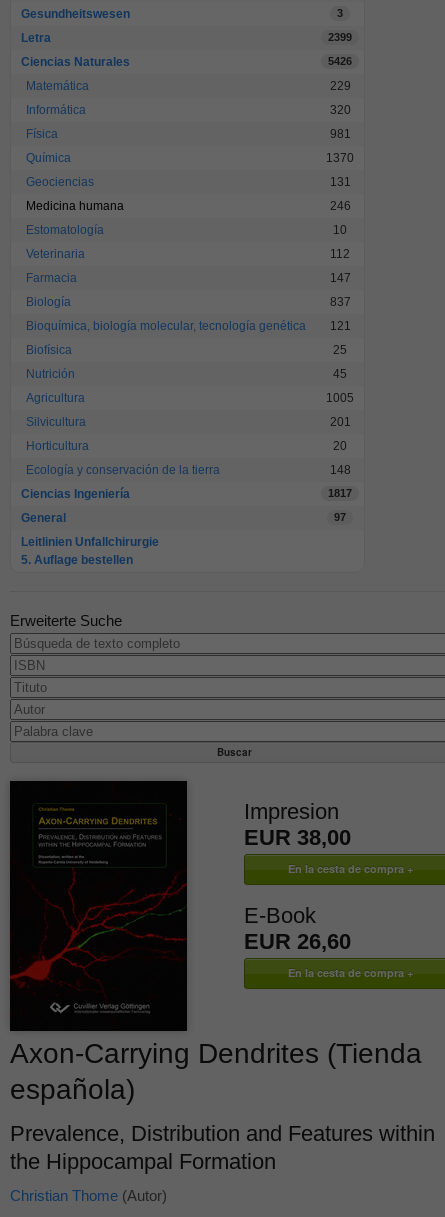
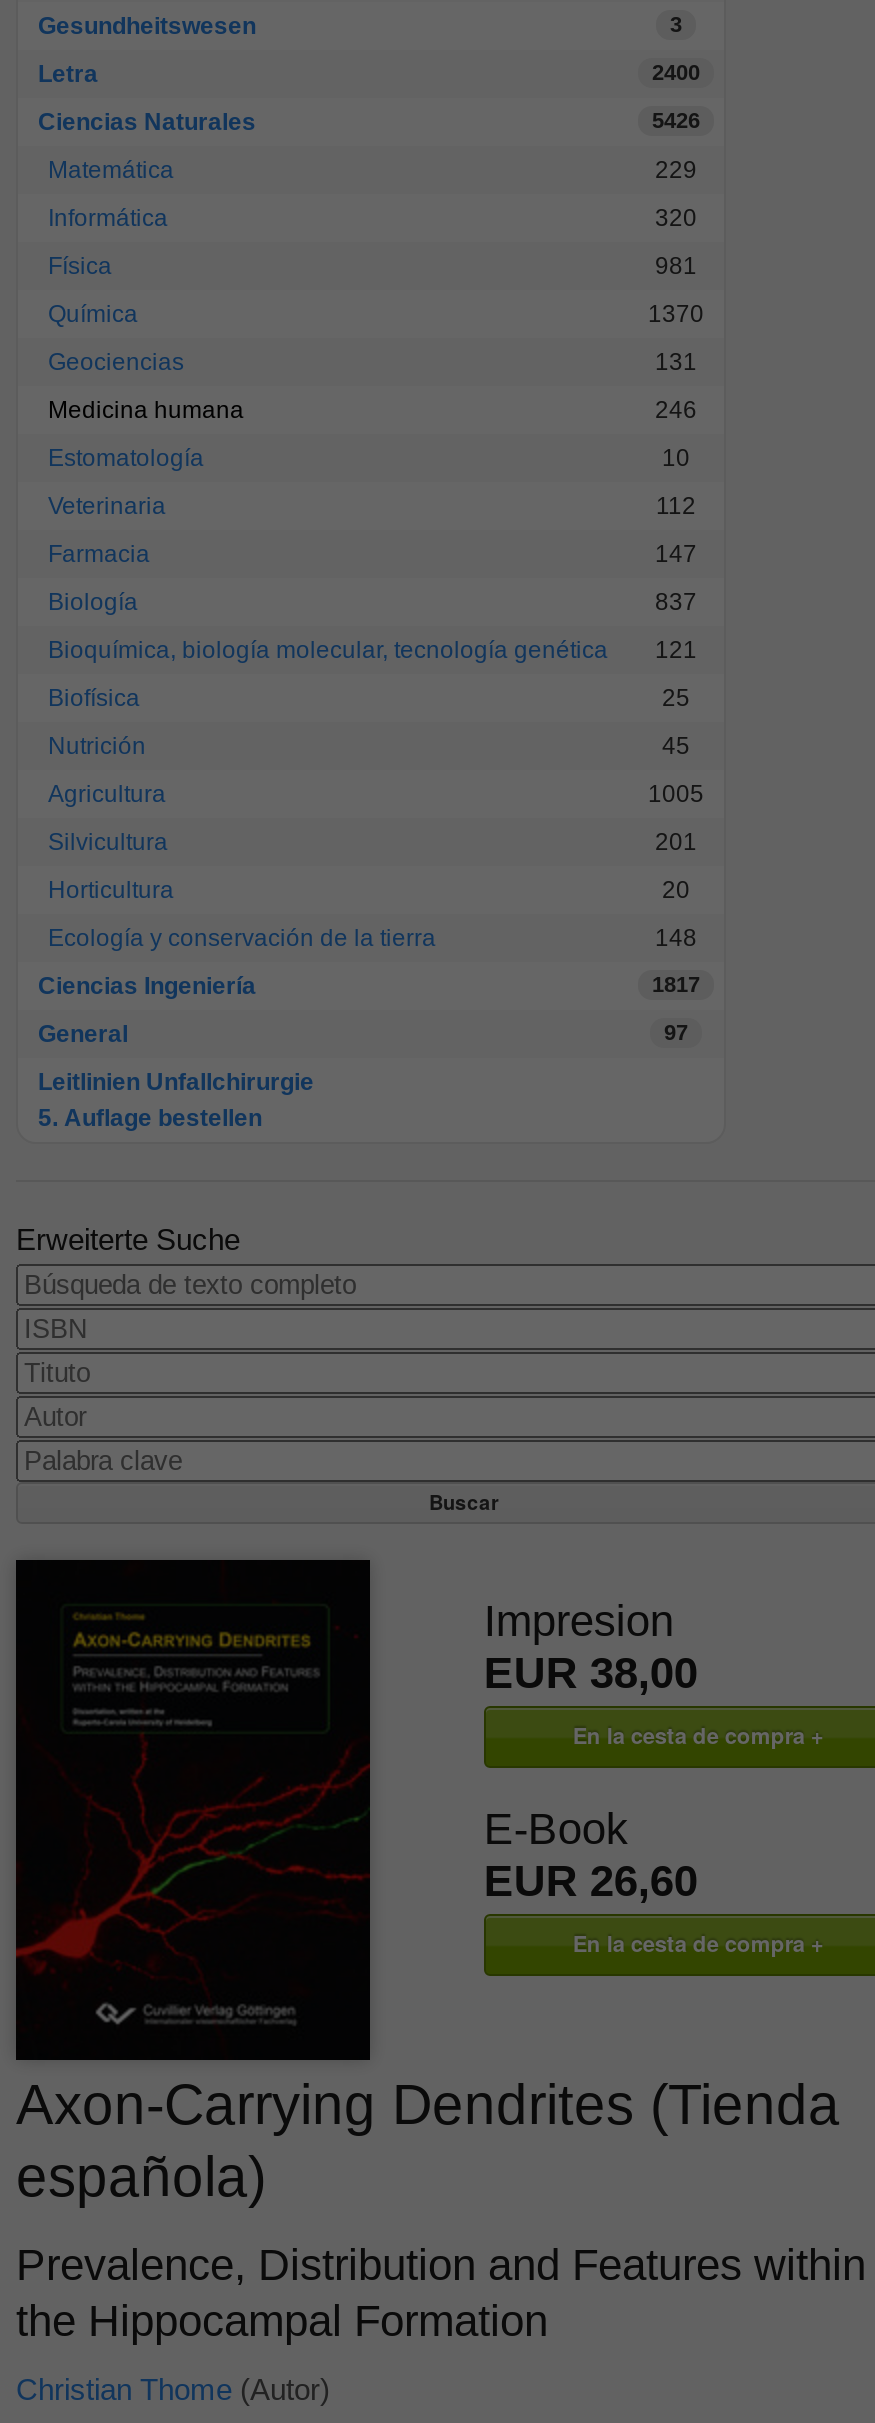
[328,31,352,43] 2399 -> [652,61,700,85] 2400

